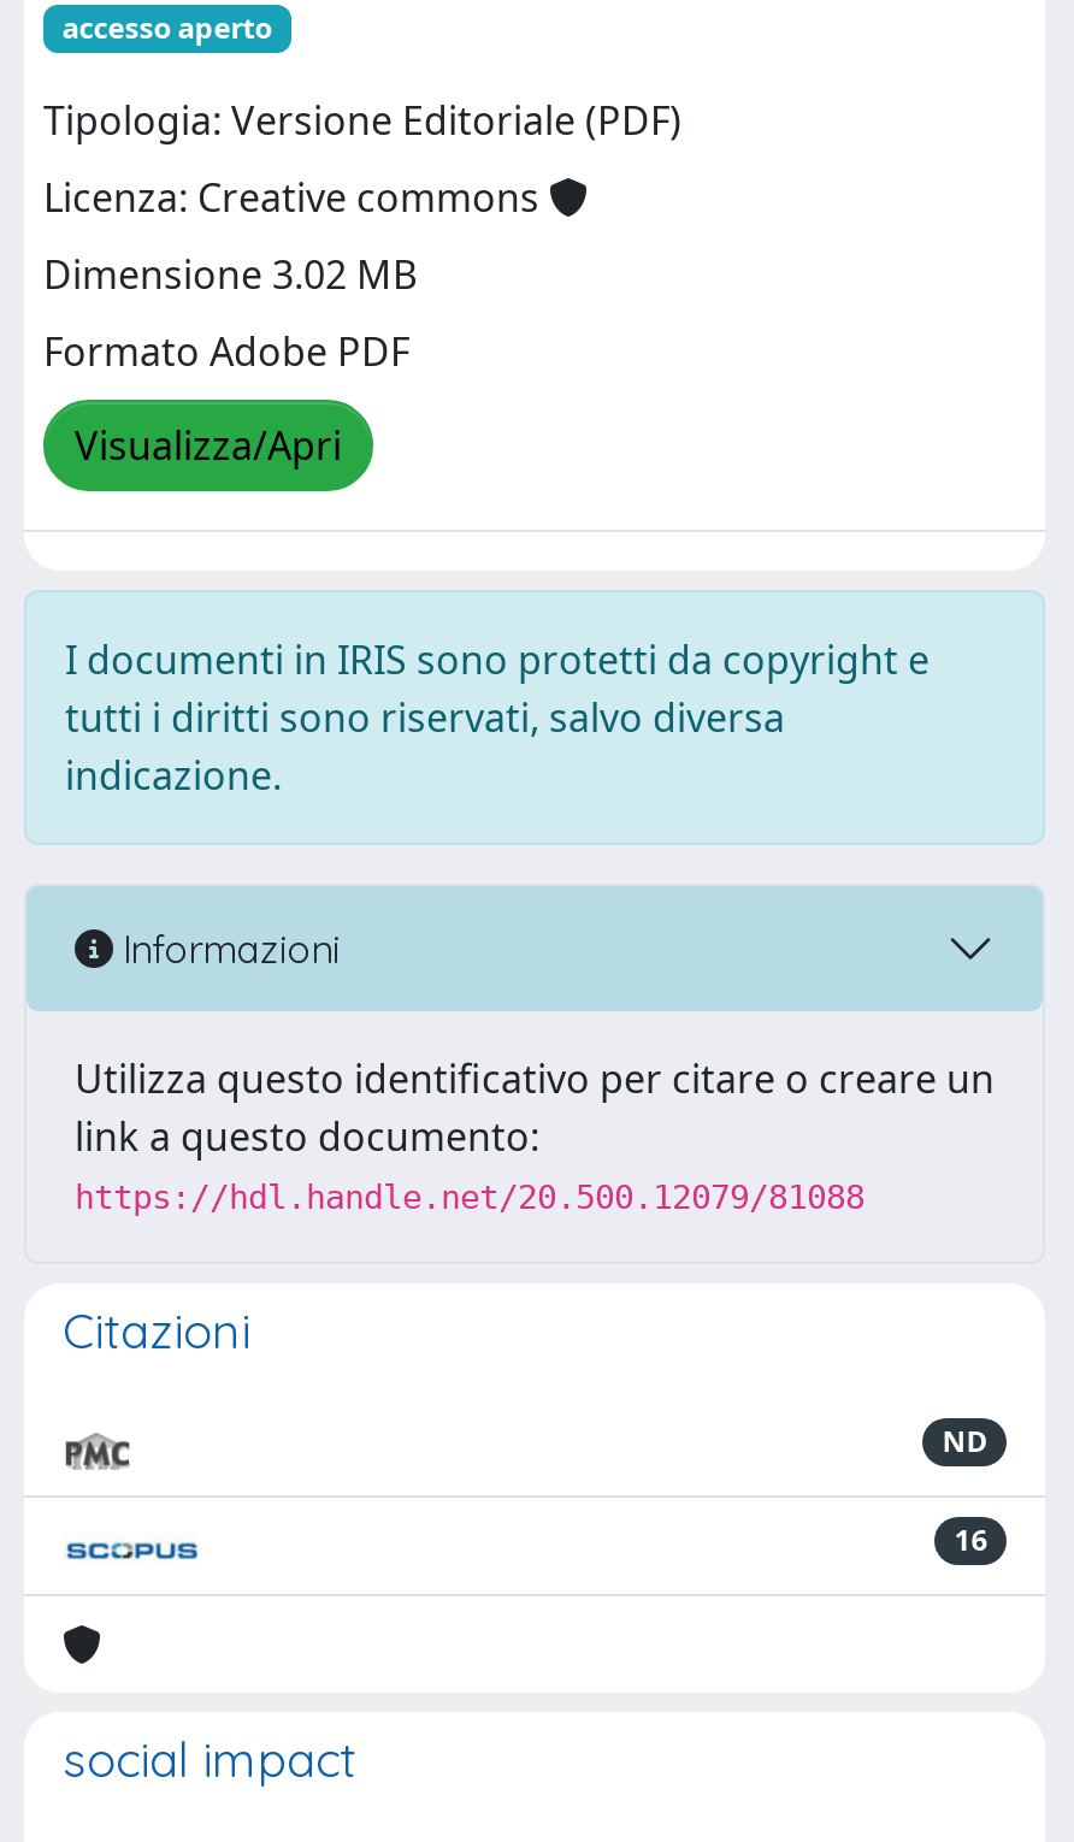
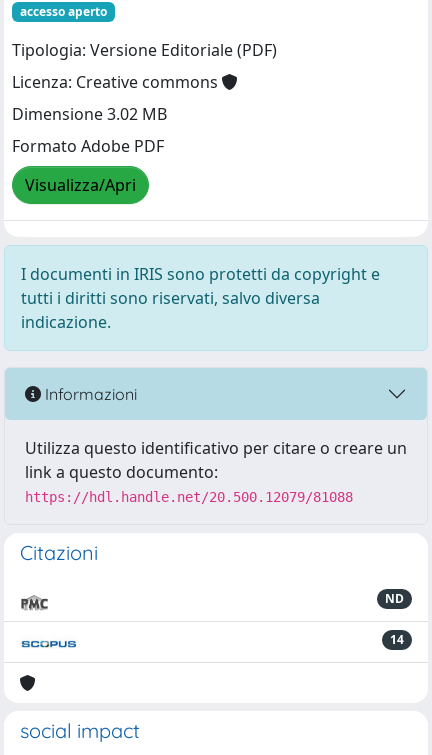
[954,1520,988,1561] 16 -> [390,631,404,648] 14

